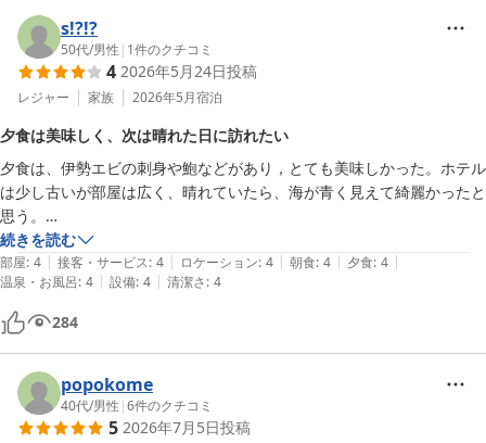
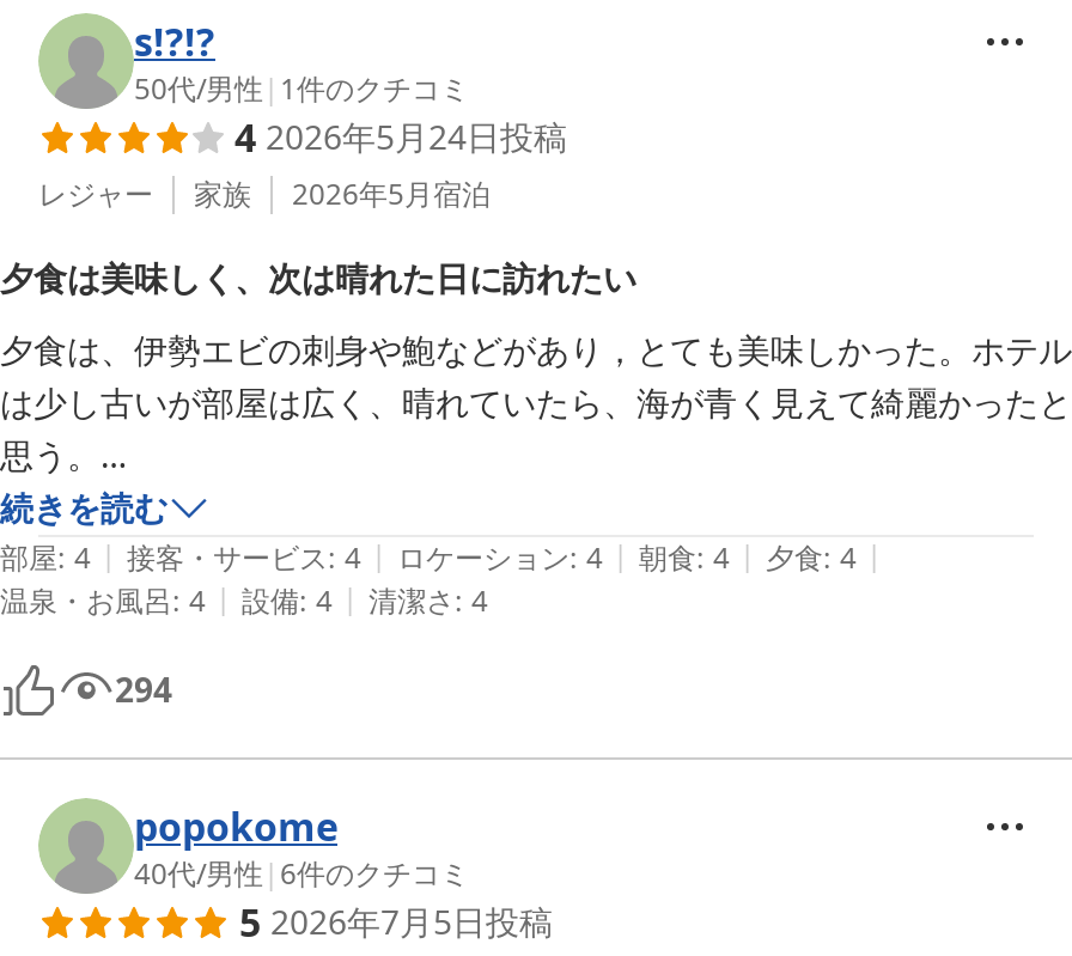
[52,312,78,332] 284 -> [115,666,172,712] 294

